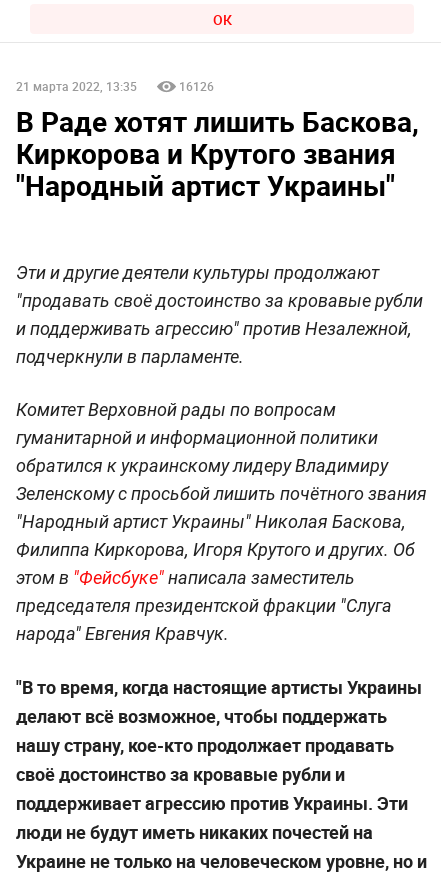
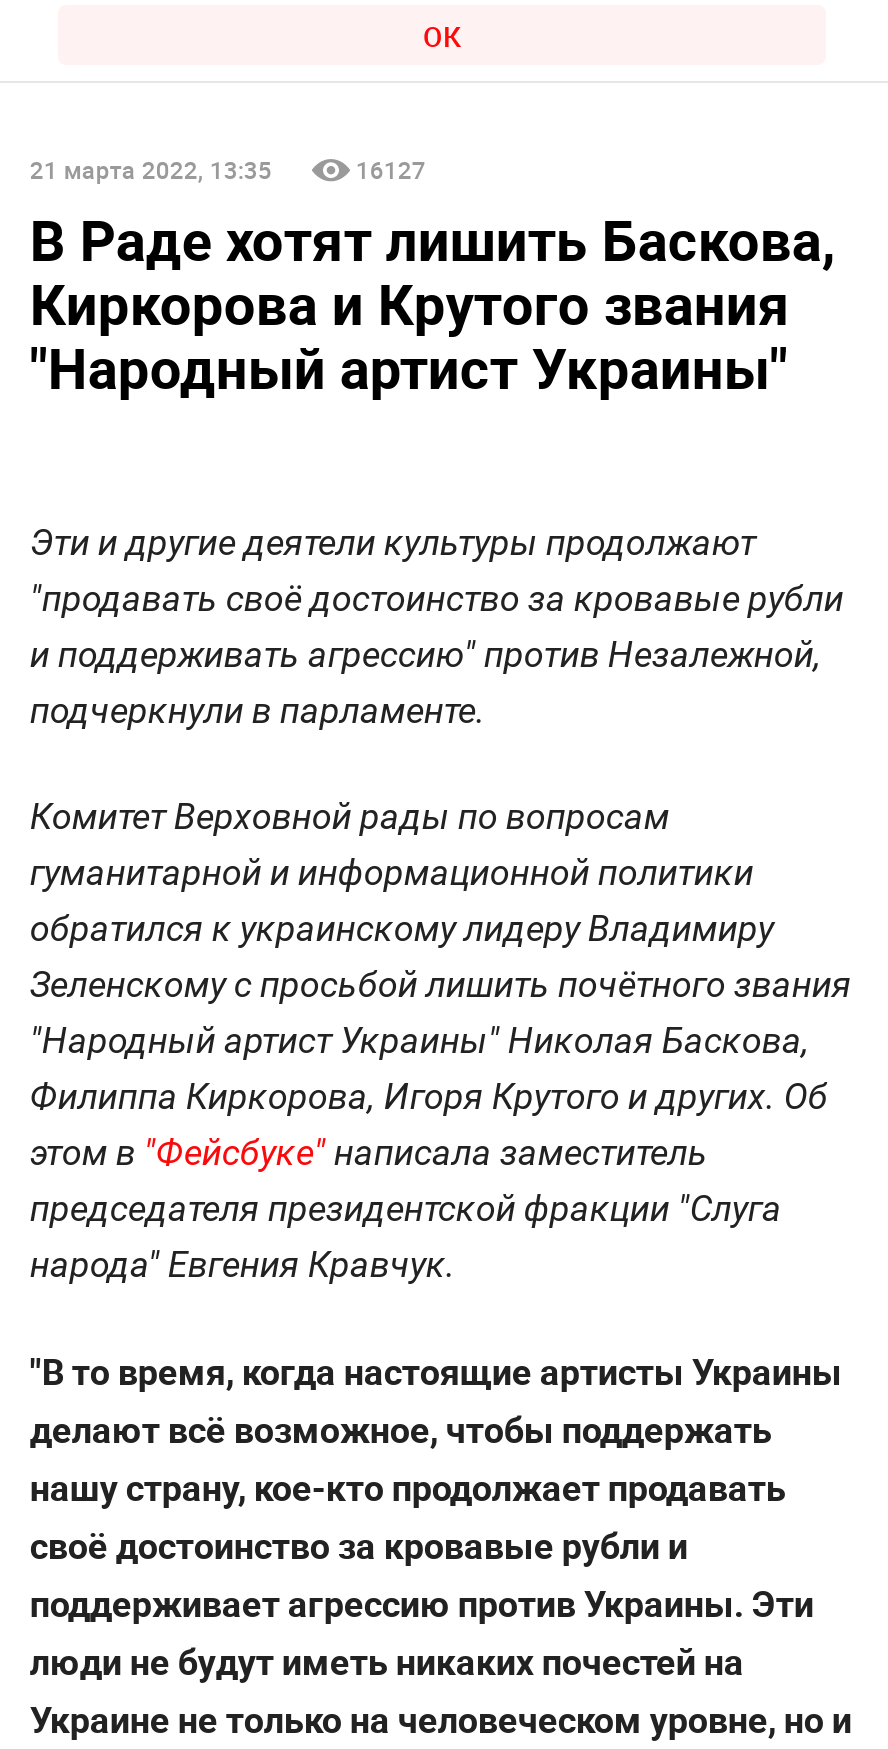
[179,78,214,94] 16126 -> [356,153,426,185] 16127

